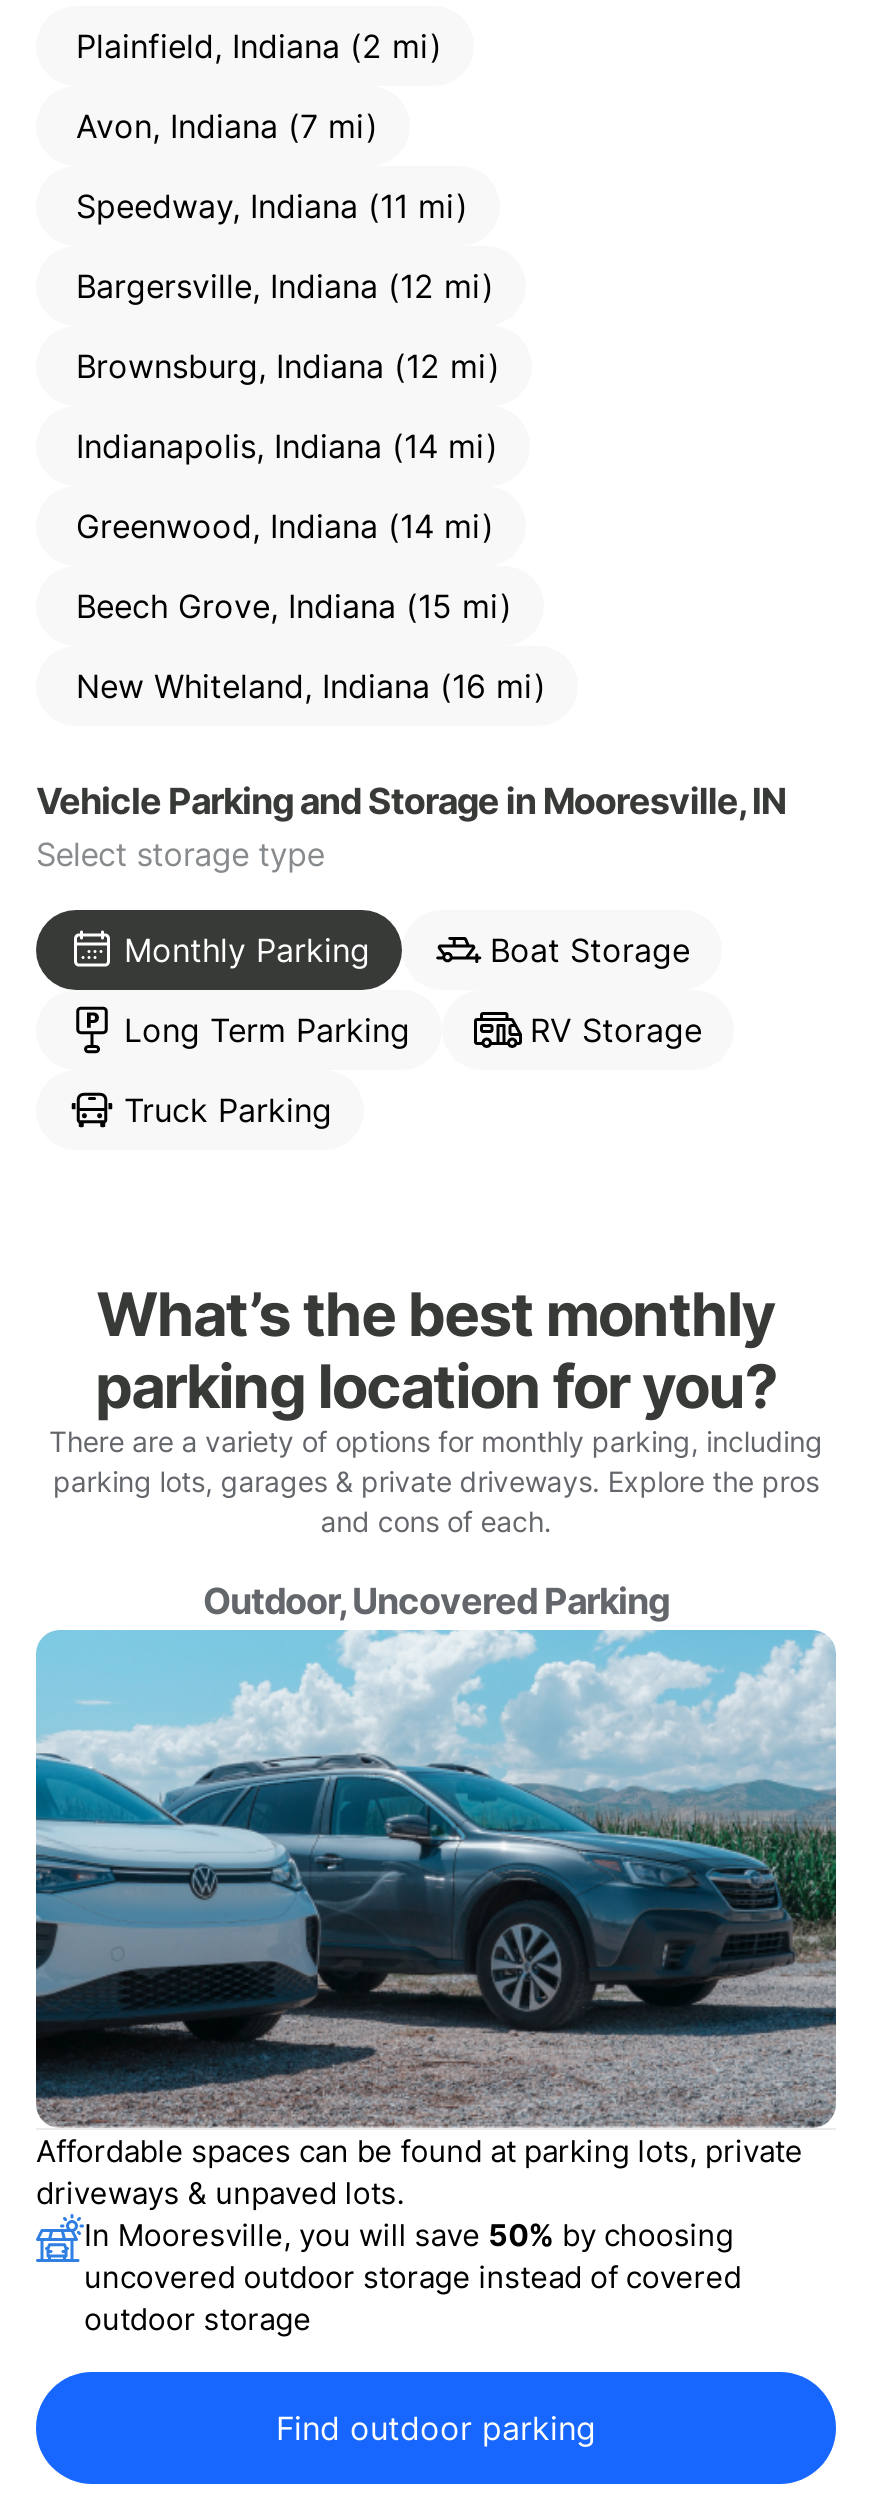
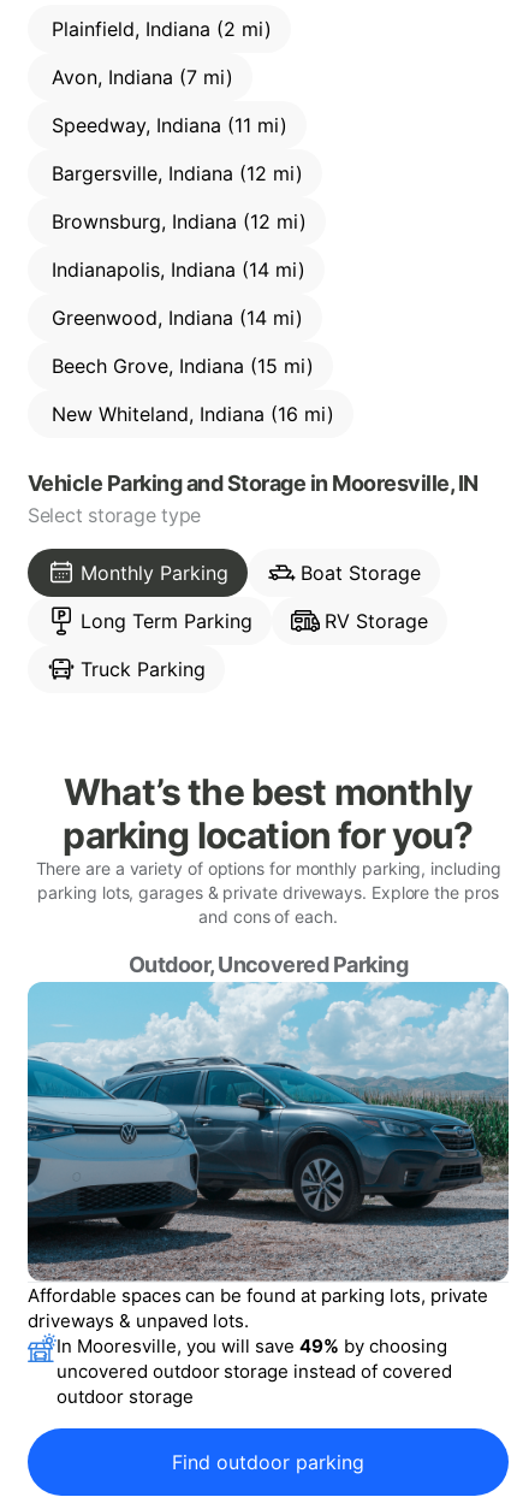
[84,2216,733,2254] In Mooresville, you will save 50% by choosing -> [57,1334,447,1357] In Mooresville, you will save 49% by choosing

